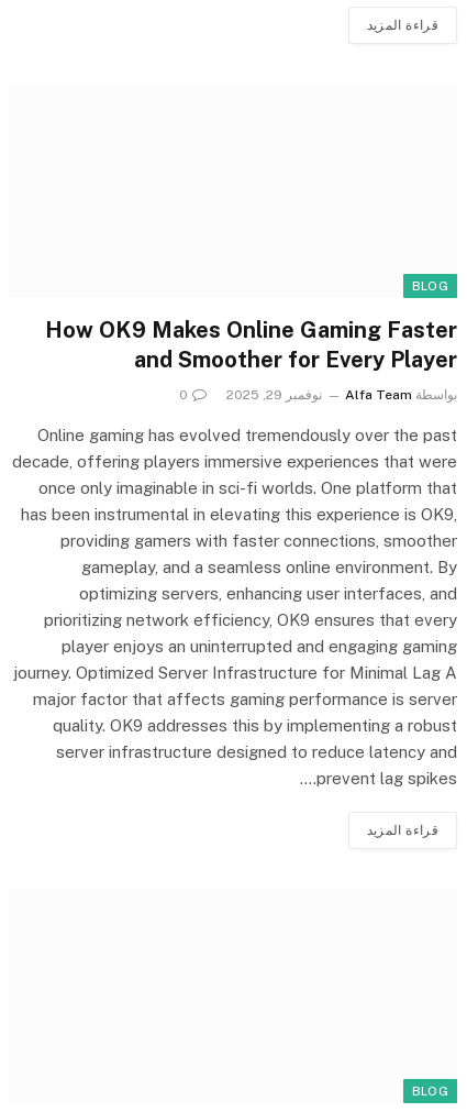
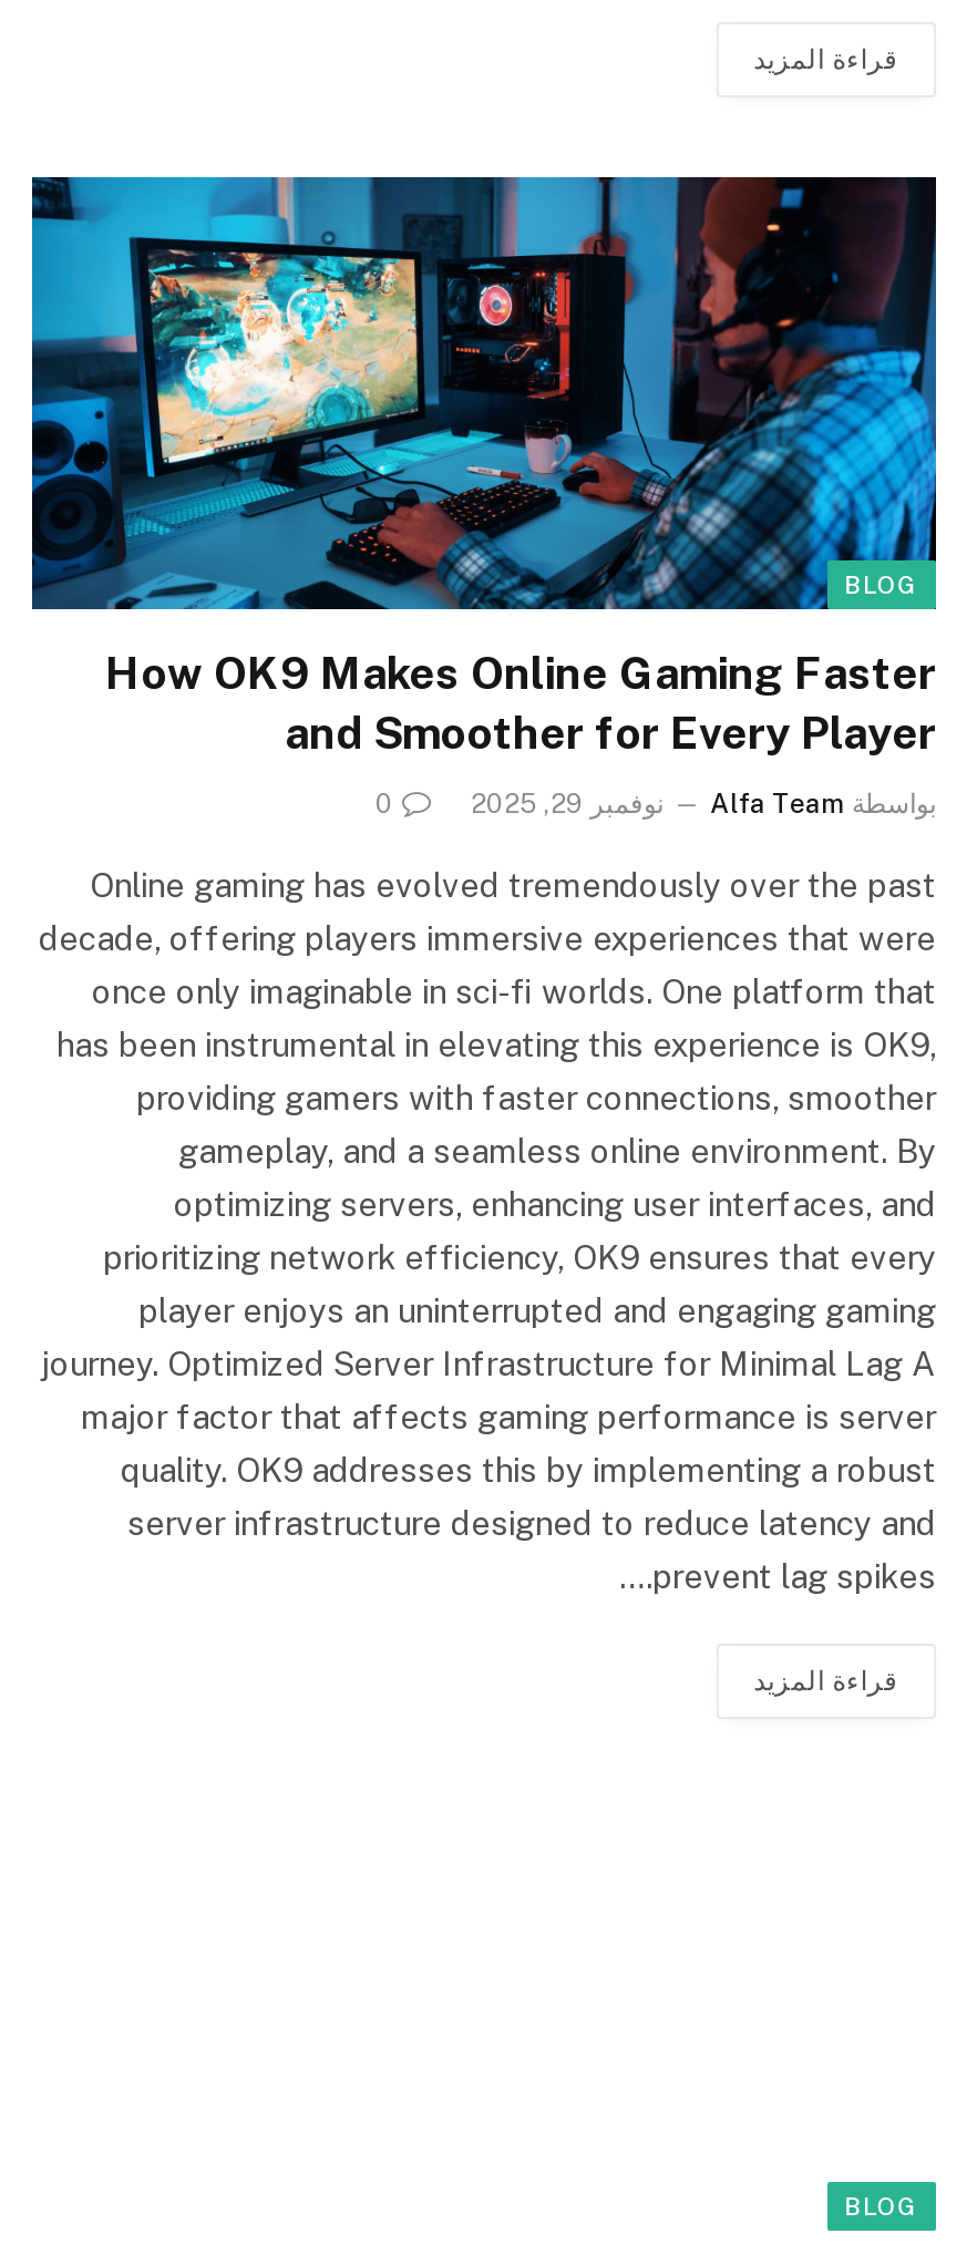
none -> [30,175,938,611] [image]

